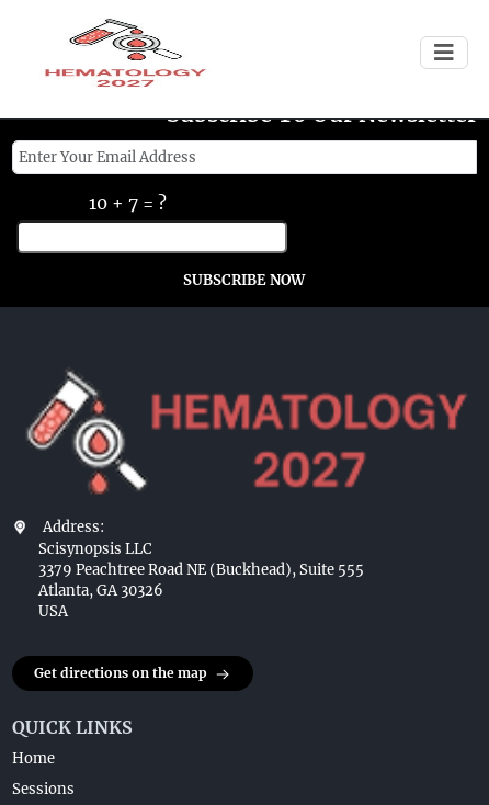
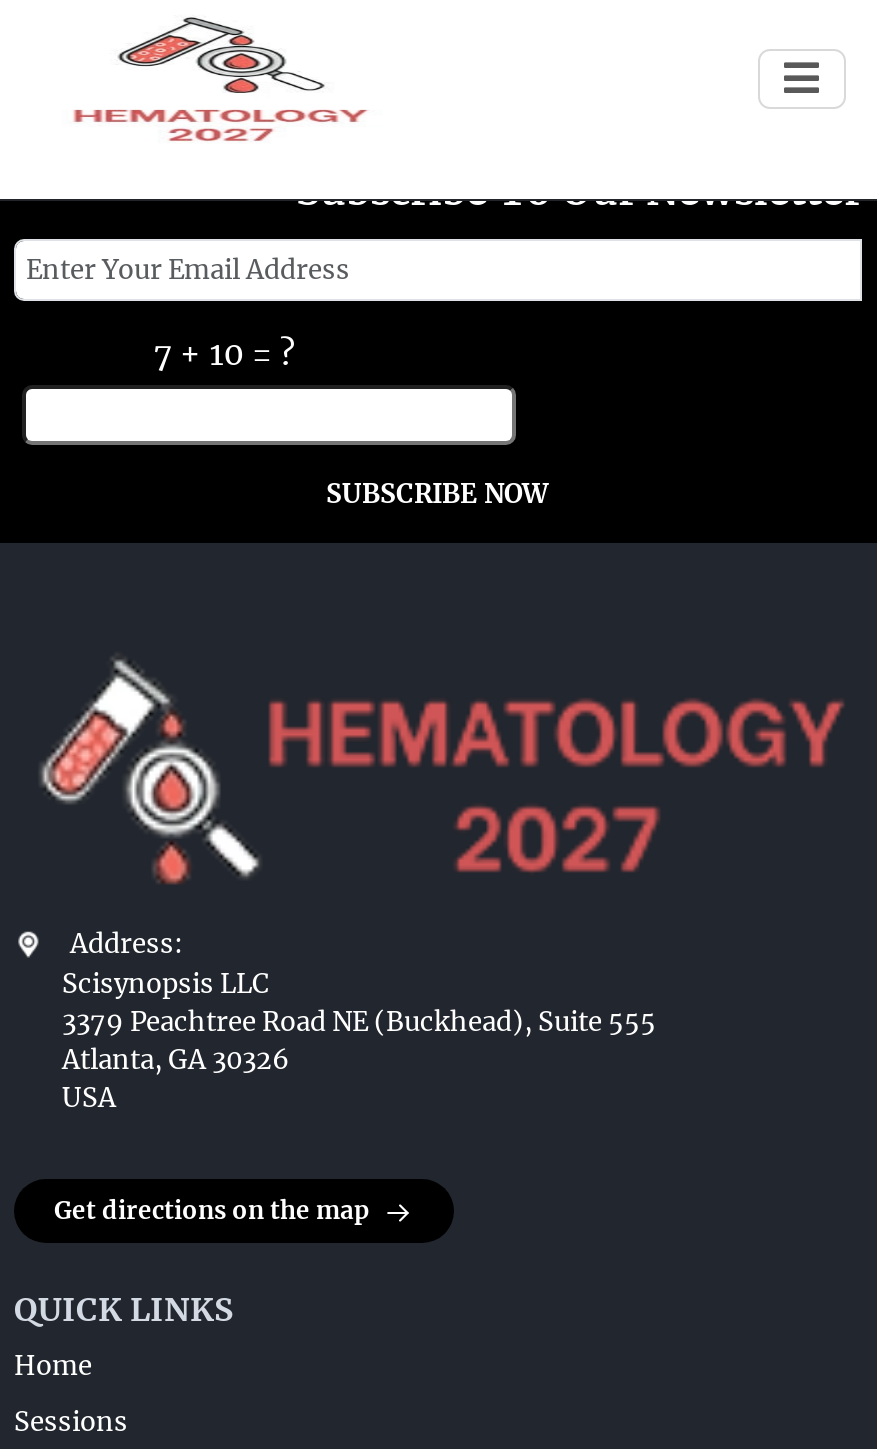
[89,192,166,214] 10 + 7 = ? -> [154,333,296,373] 7 + 10 = ?

